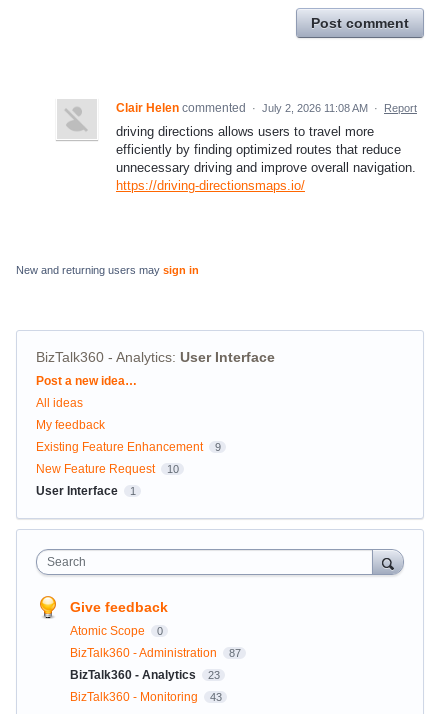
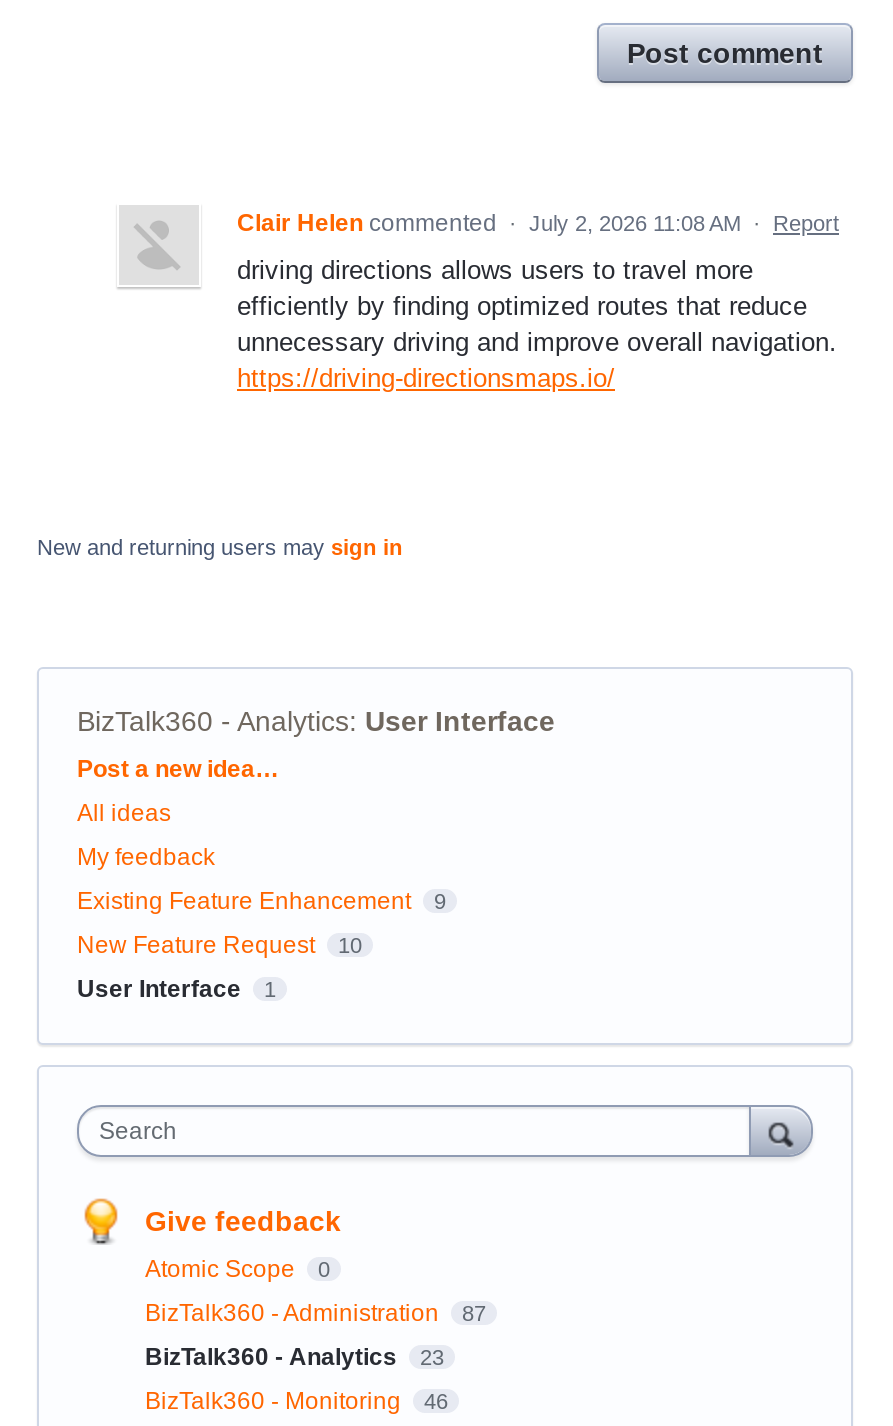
[70,690,221,704] BizTalk360 - Monitoring 43 -> [145,1386,448,1414] BizTalk360 - Monitoring 46

